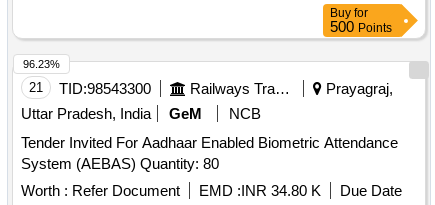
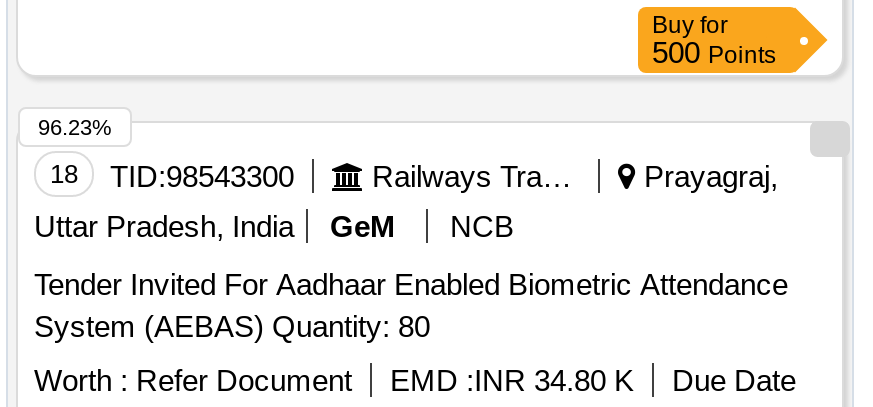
[29,80,151,97] 21 TID:98543300 -> [50,159,294,193] 18 TID:98543300

